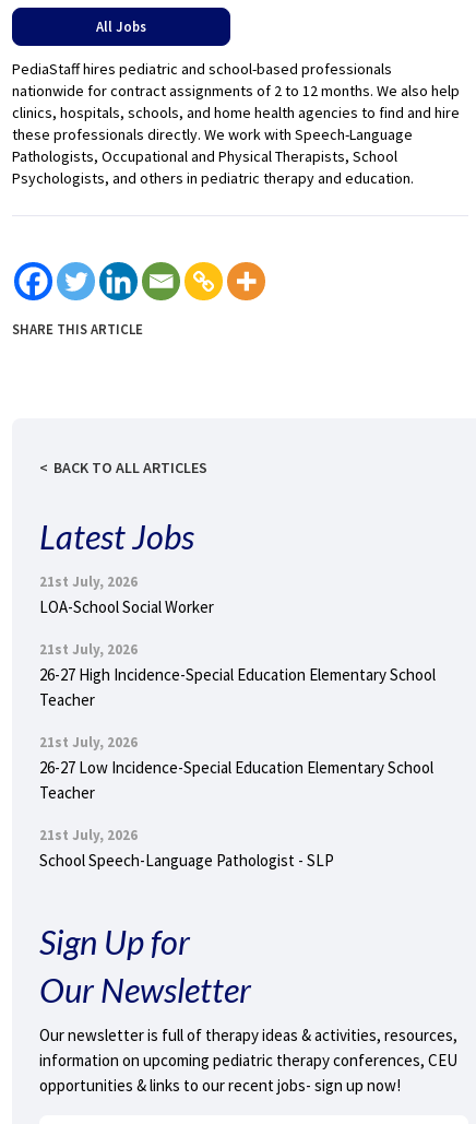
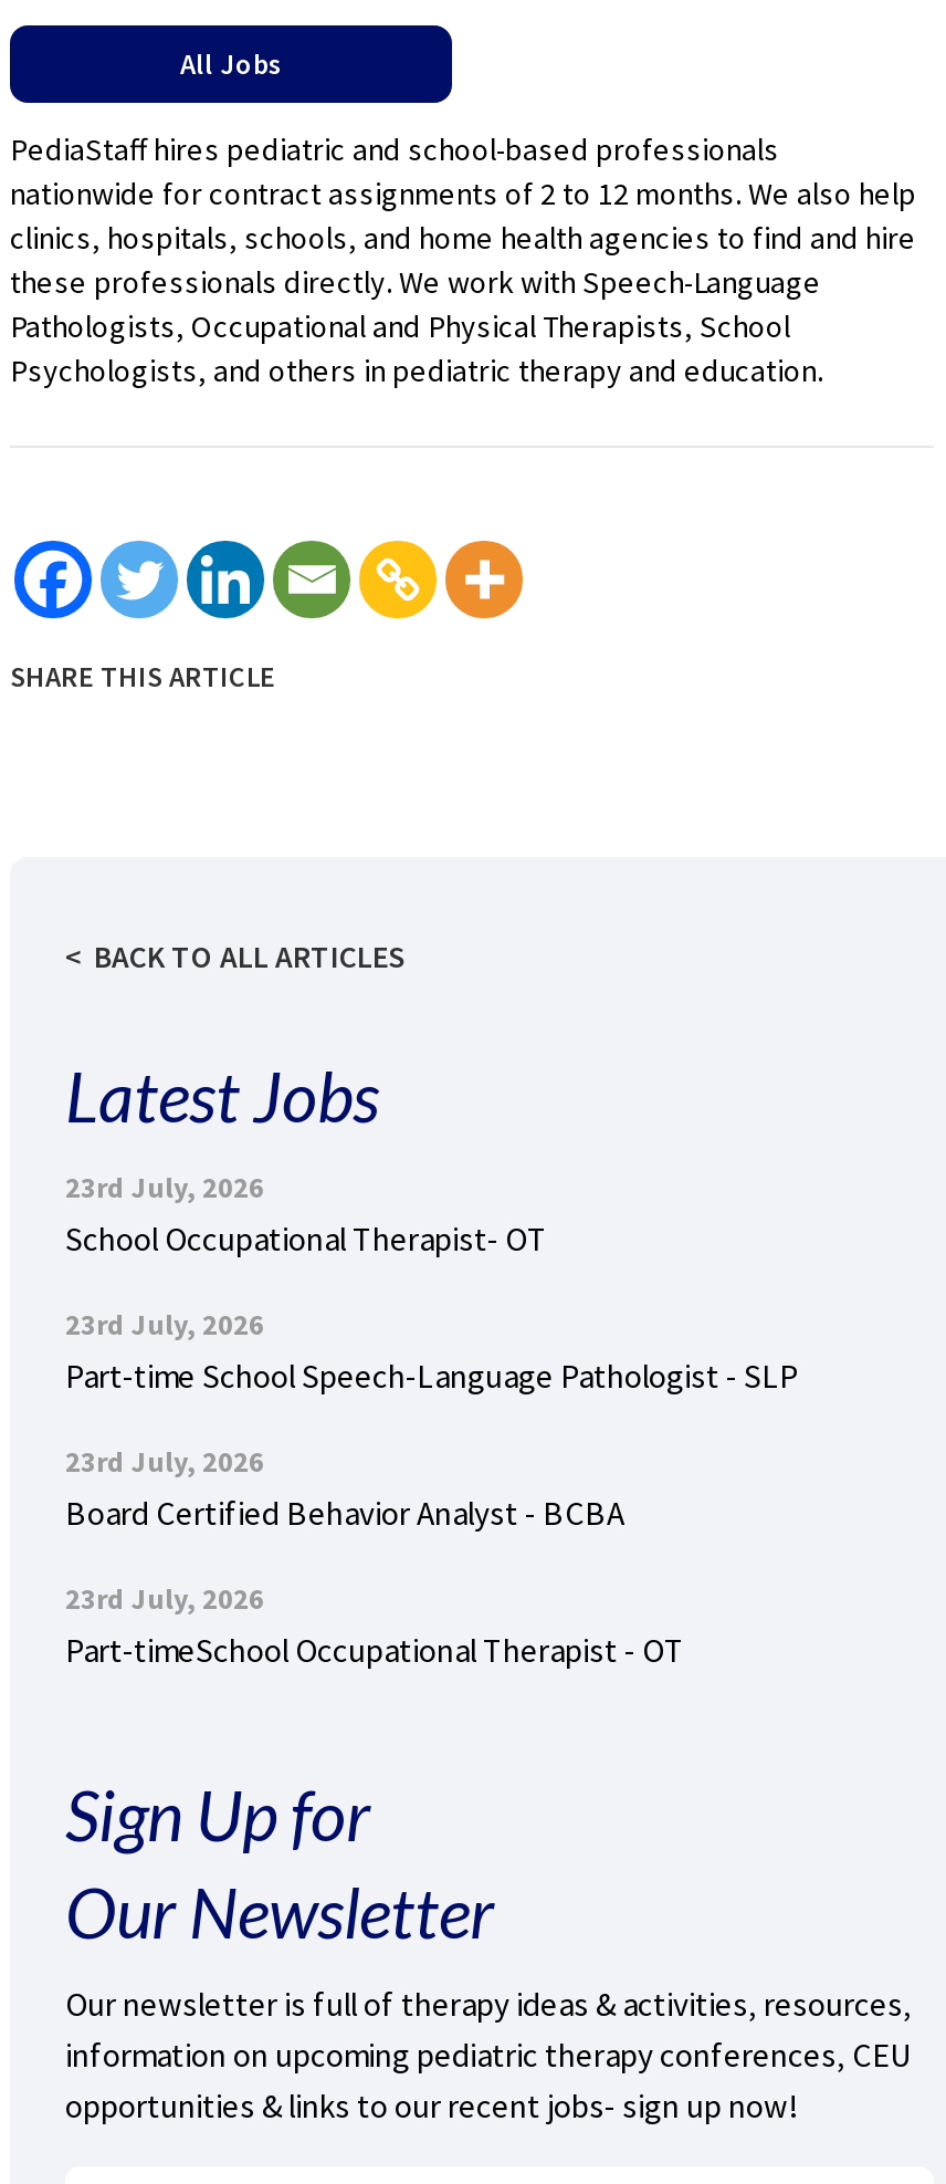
[39,572,214,617] 21st July, 2026 | LOA-School Social Worker -> [65,1169,547,1260] 23rd July, 2026 | School Occupational Therapist- OT
[39,640,436,710] 21st July, 2026 | 26-27 High Incidence-Special Education Elementary School | Teacher -> [65,1306,799,1397] 23rd July, 2026 | Part-time School Speech-Language Pathologist - SLP
[39,733,433,803] 21st July, 2026 | 26-27 Low Incidence-Special Education Elementary School | Teacher -> [65,1443,624,1534] 23rd July, 2026 | Board Certified Behavior Analyst - BCBA
[39,826,334,871] 21st July, 2026 | School Speech-Language Pathologist - SLP -> [65,1580,684,1671] 23rd July, 2026 | Part-timeSchool Occupational Therapist - OT

